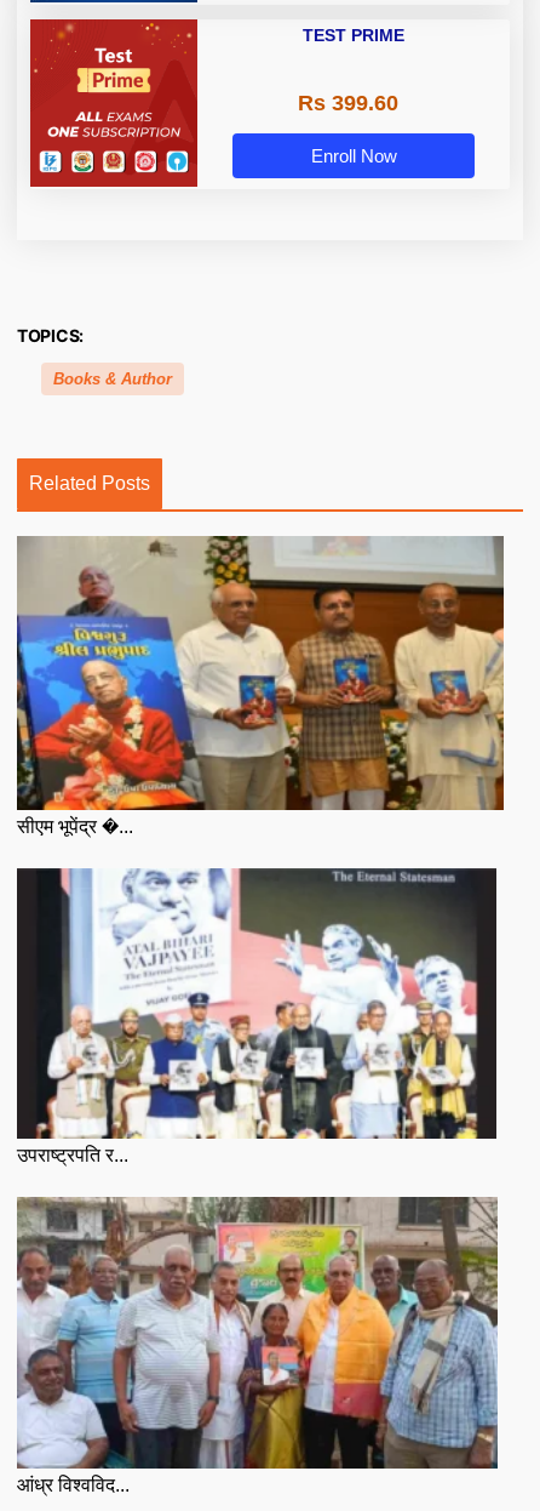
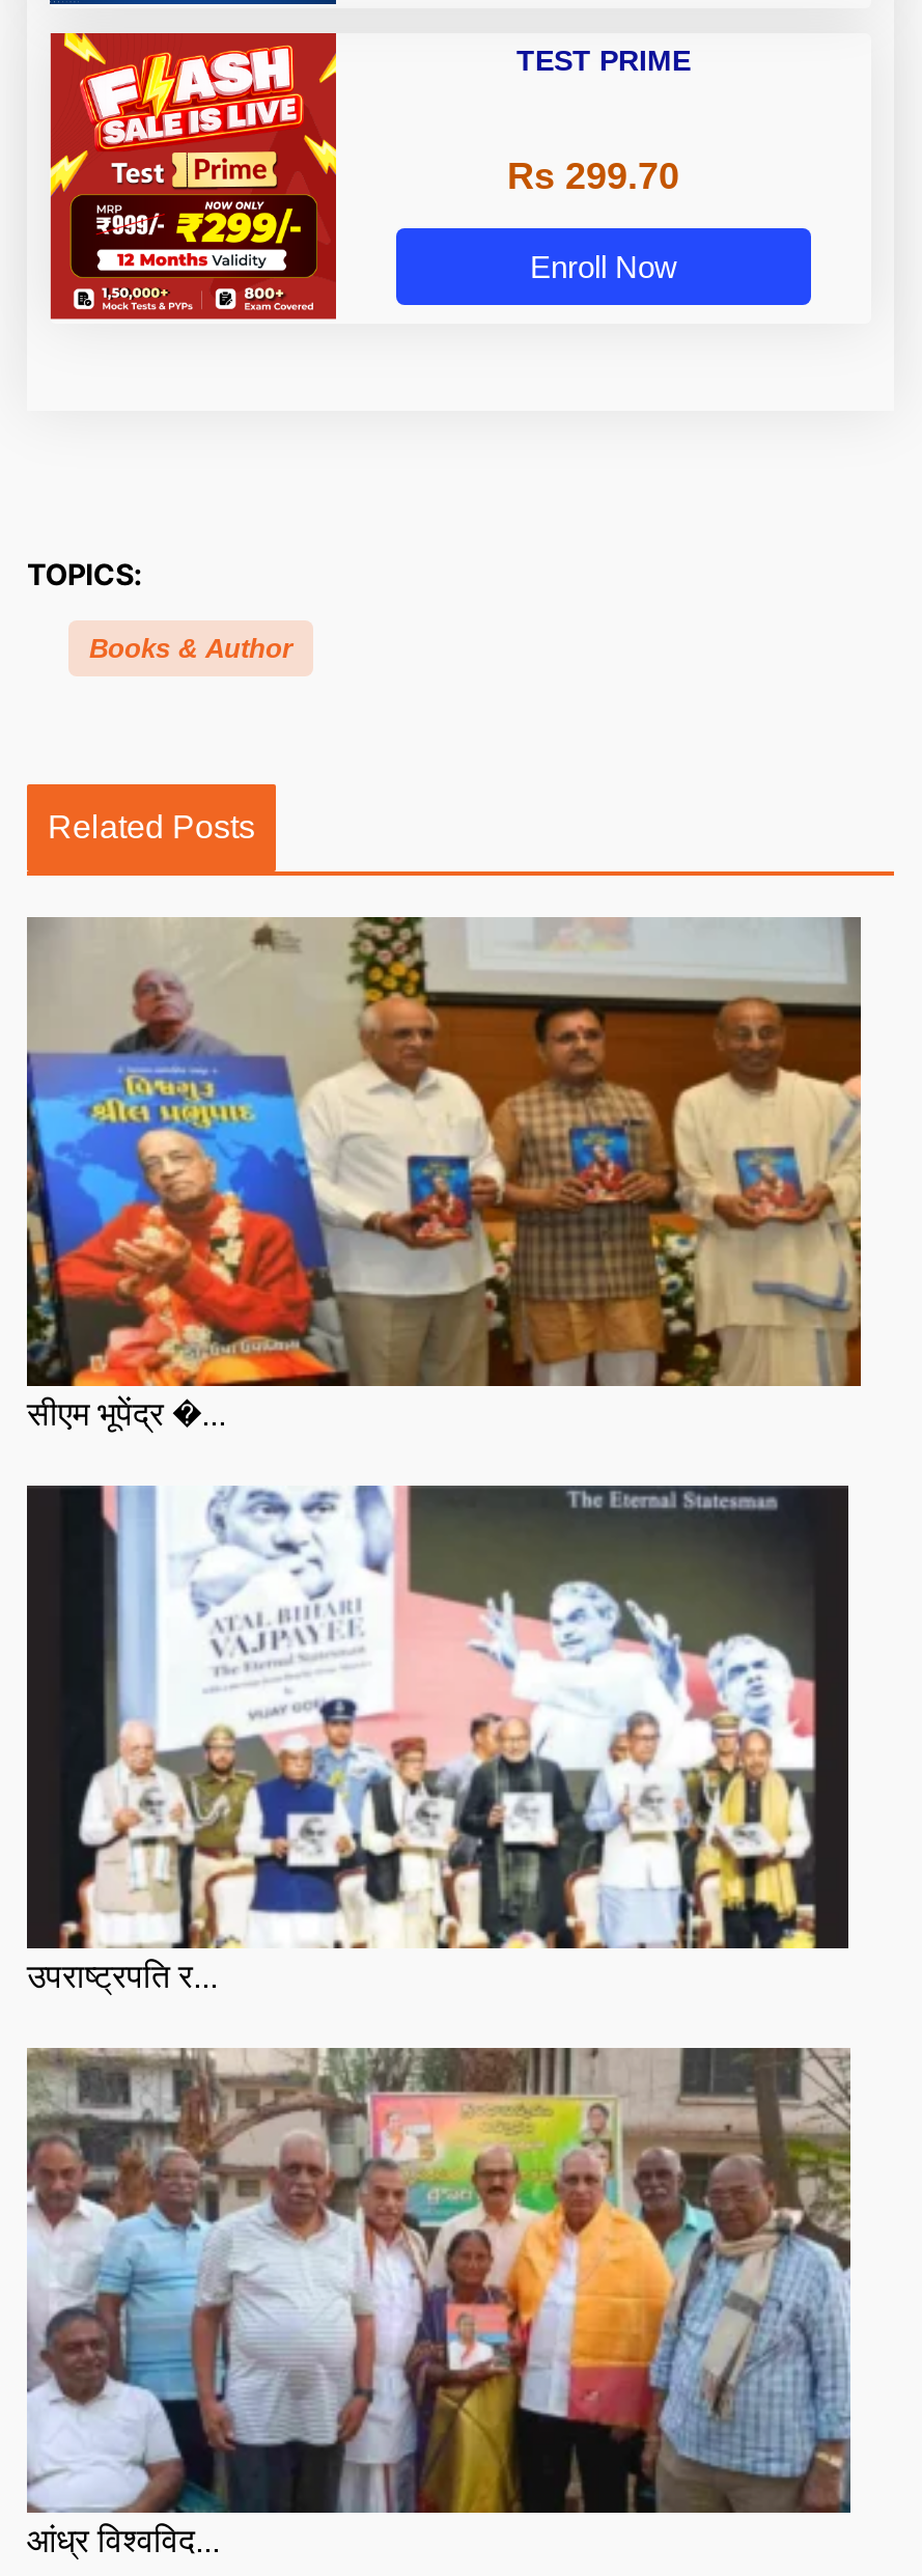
[29,18,199,182] [image] -> [48,31,338,313] [image]
[297,91,398,116] Rs 399.60 -> [507,156,679,198] Rs 299.70

